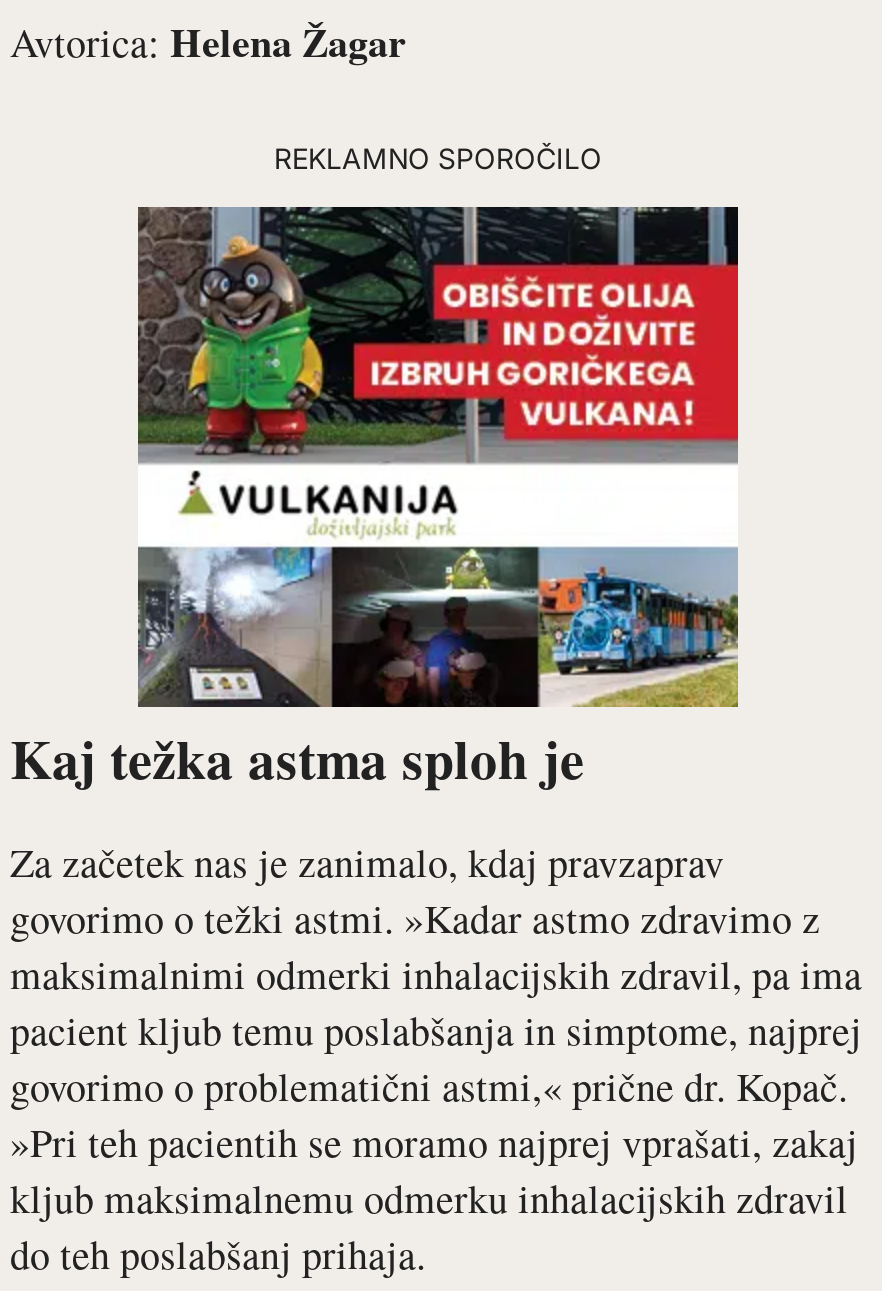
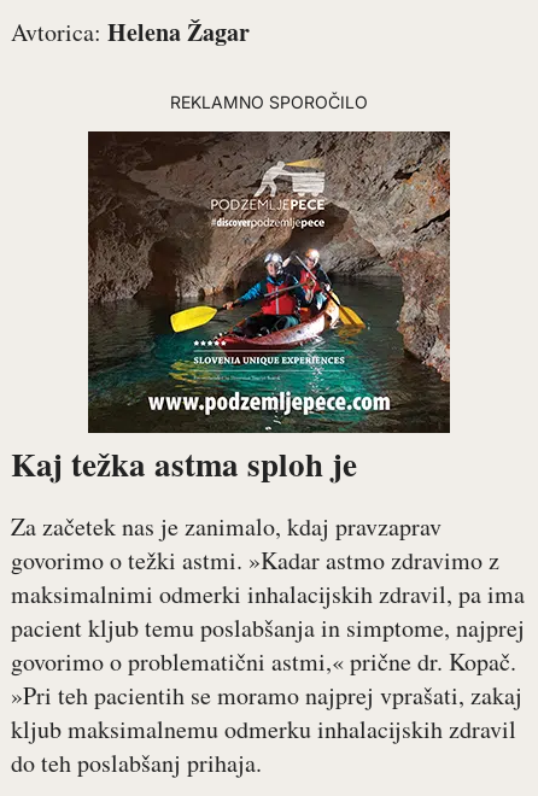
[138,205,740,709] [image] -> [87,130,451,434] [image]

